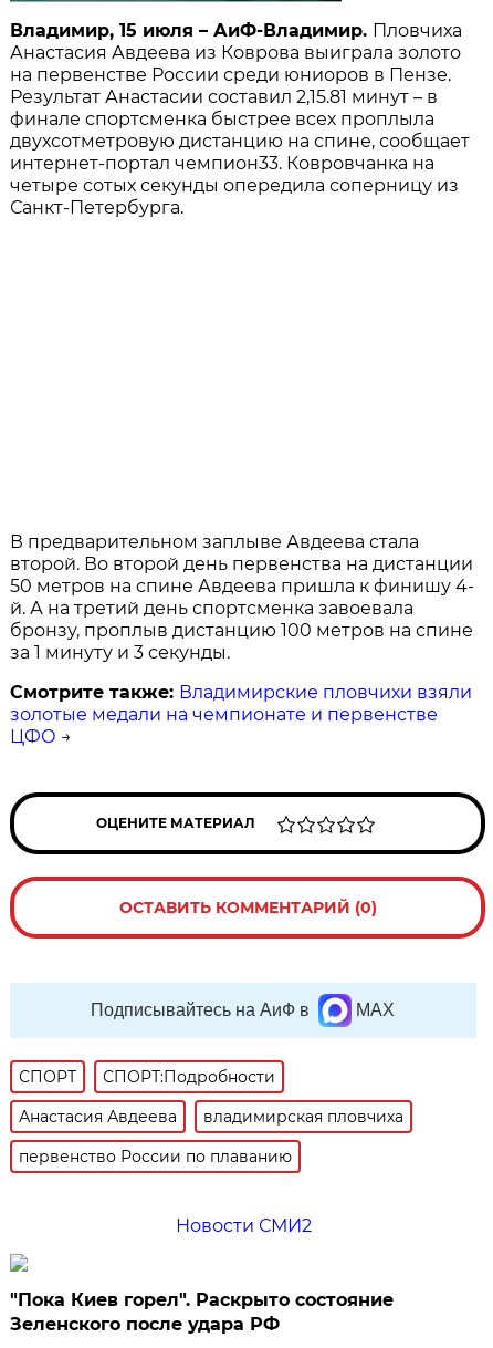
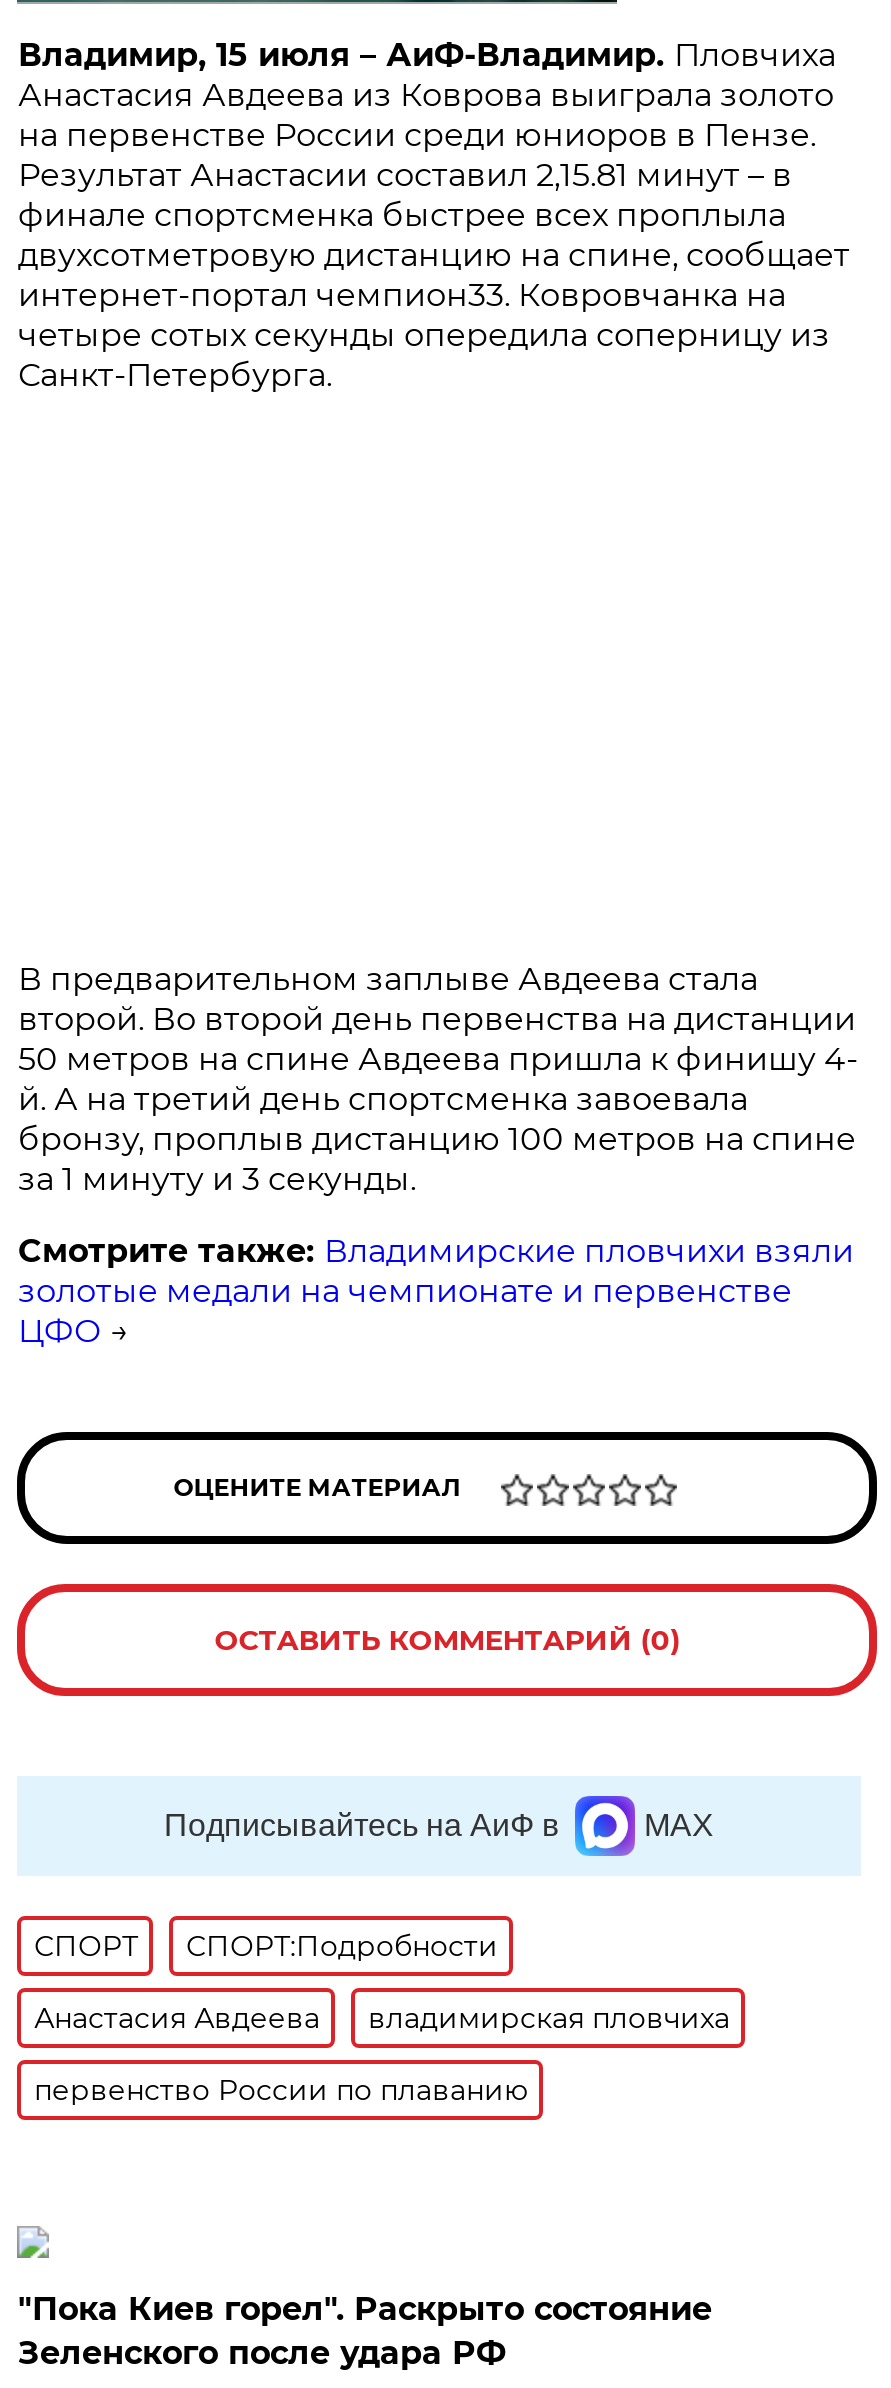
[175,1215,311,1236] Новости СМИ2 -> none

